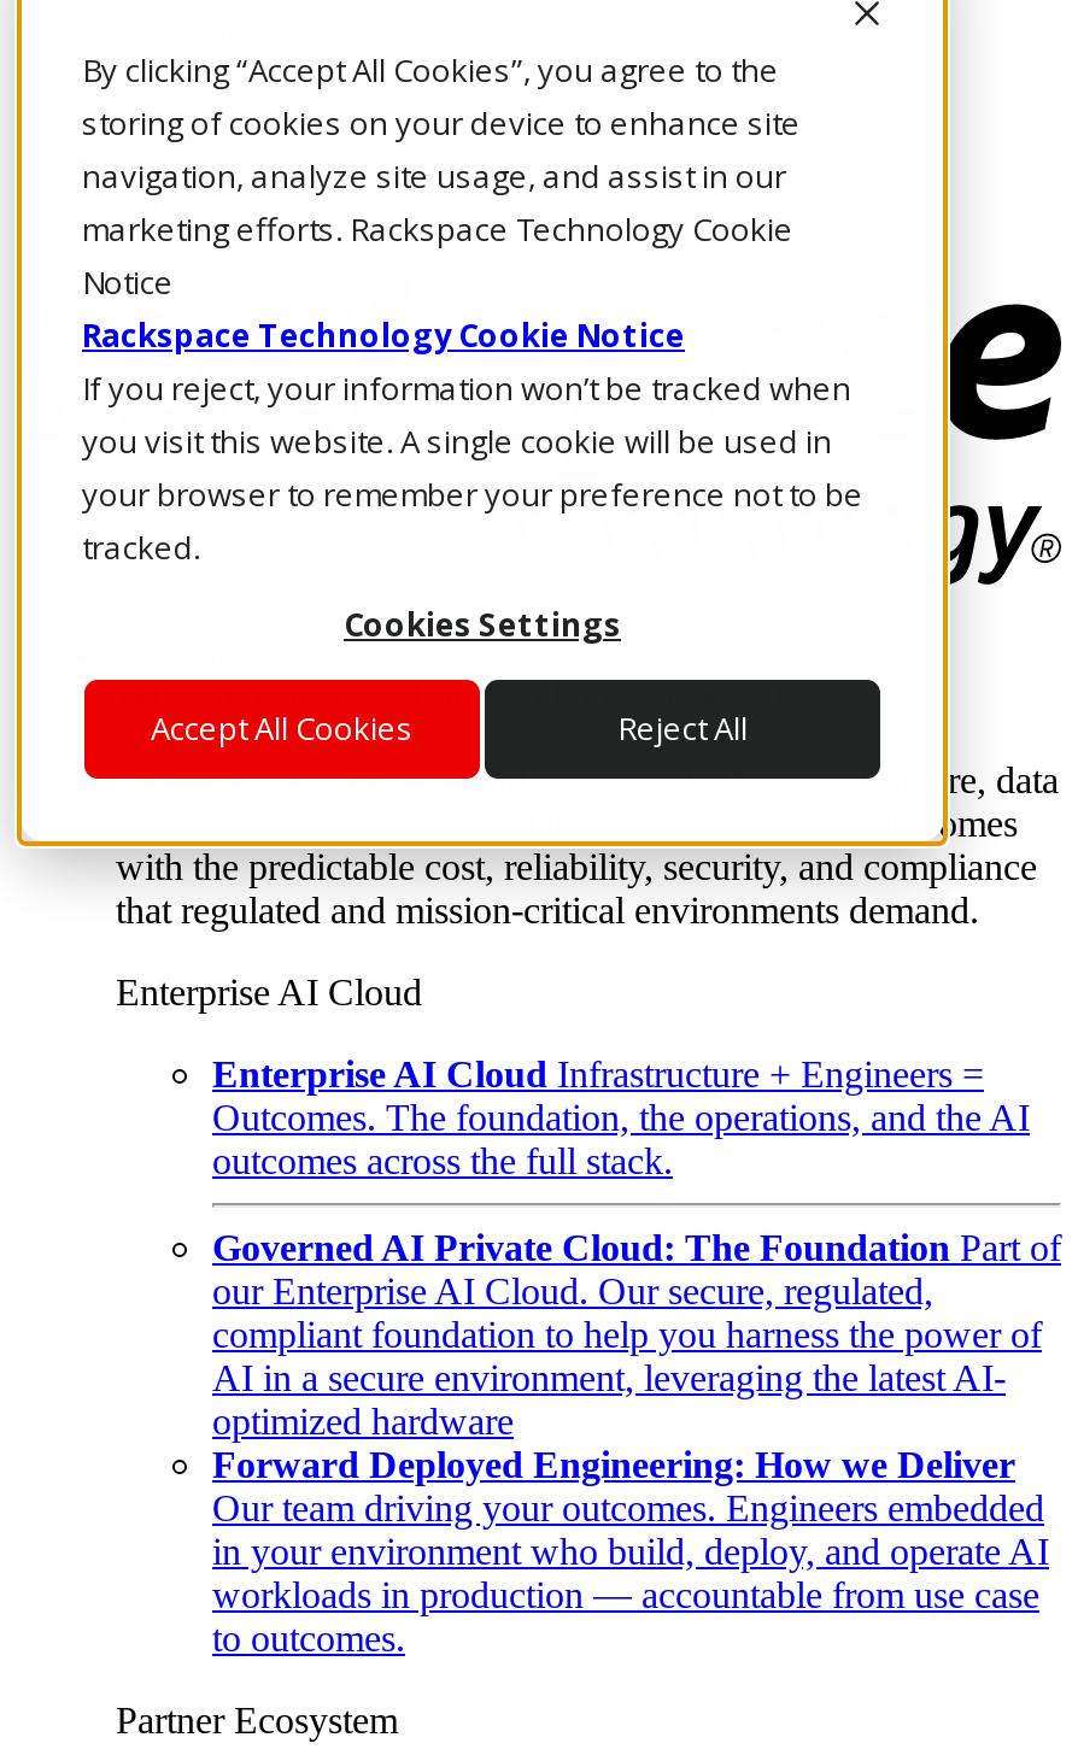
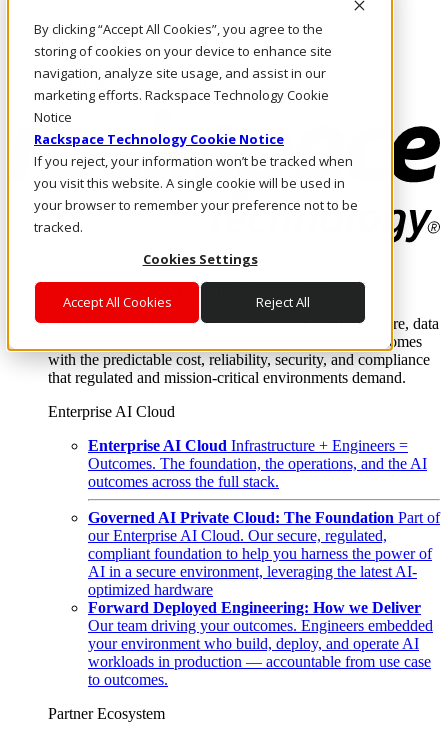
[212,1531,1049,1572] in your environment who build, deploy, and operate AI -> [88,635,419,652] your environment who build, deploy, and operate AI

